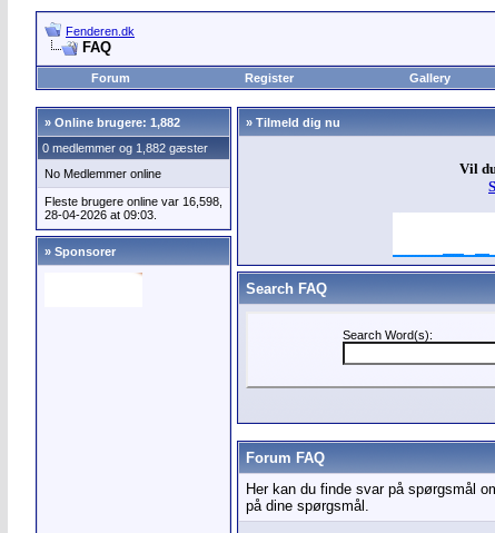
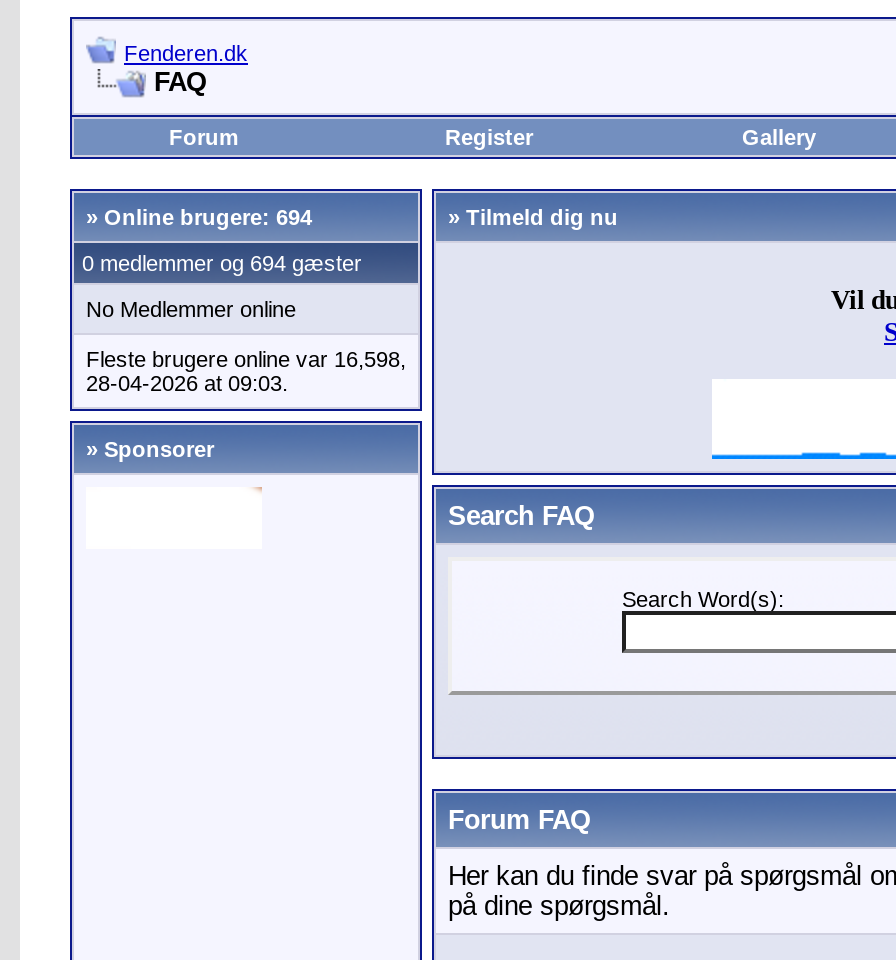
[44,116,180,129] » Online brugere: 1,882 -> [86,205,312,229] » Online brugere: 694
[42,141,208,155] 0 medlemmer og 1,882 gæster -> [82,251,362,275] 0 medlemmer og 694 gæster

